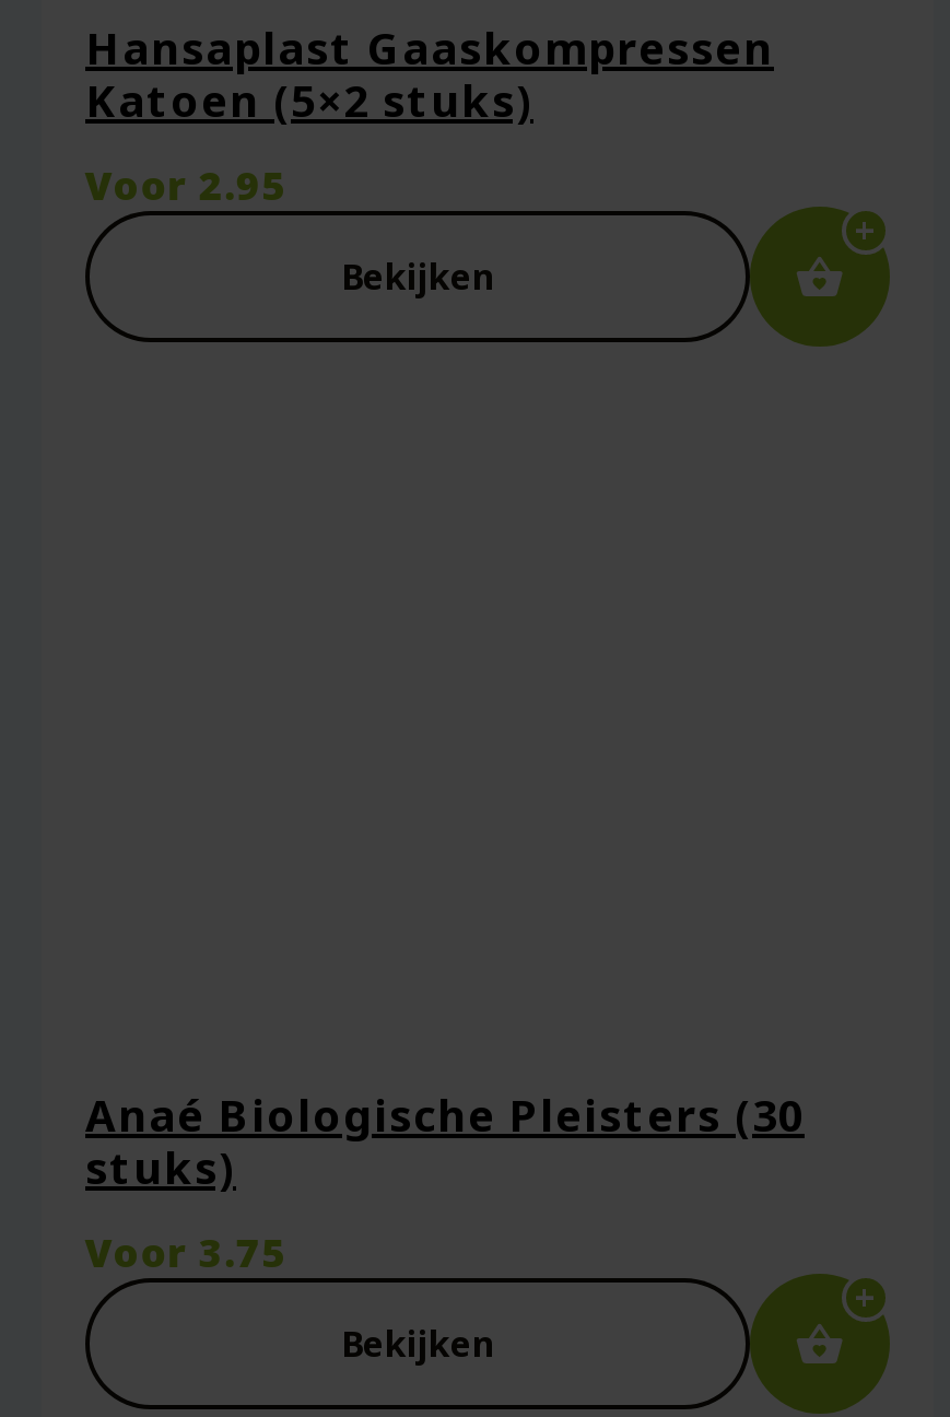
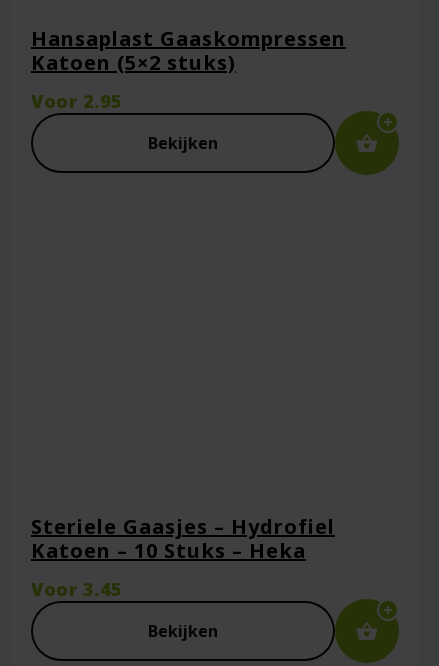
[85,1086,805,1197] Anaé Biologische Pleisters (30 | stuks) -> [31,513,335,564] Steriele Gaasjes – Hydrofiel | Katoen – 10 Stuks – Heka
[85,1226,287,1278] Voor 3.75 -> [31,577,123,601] Voor 3.45

